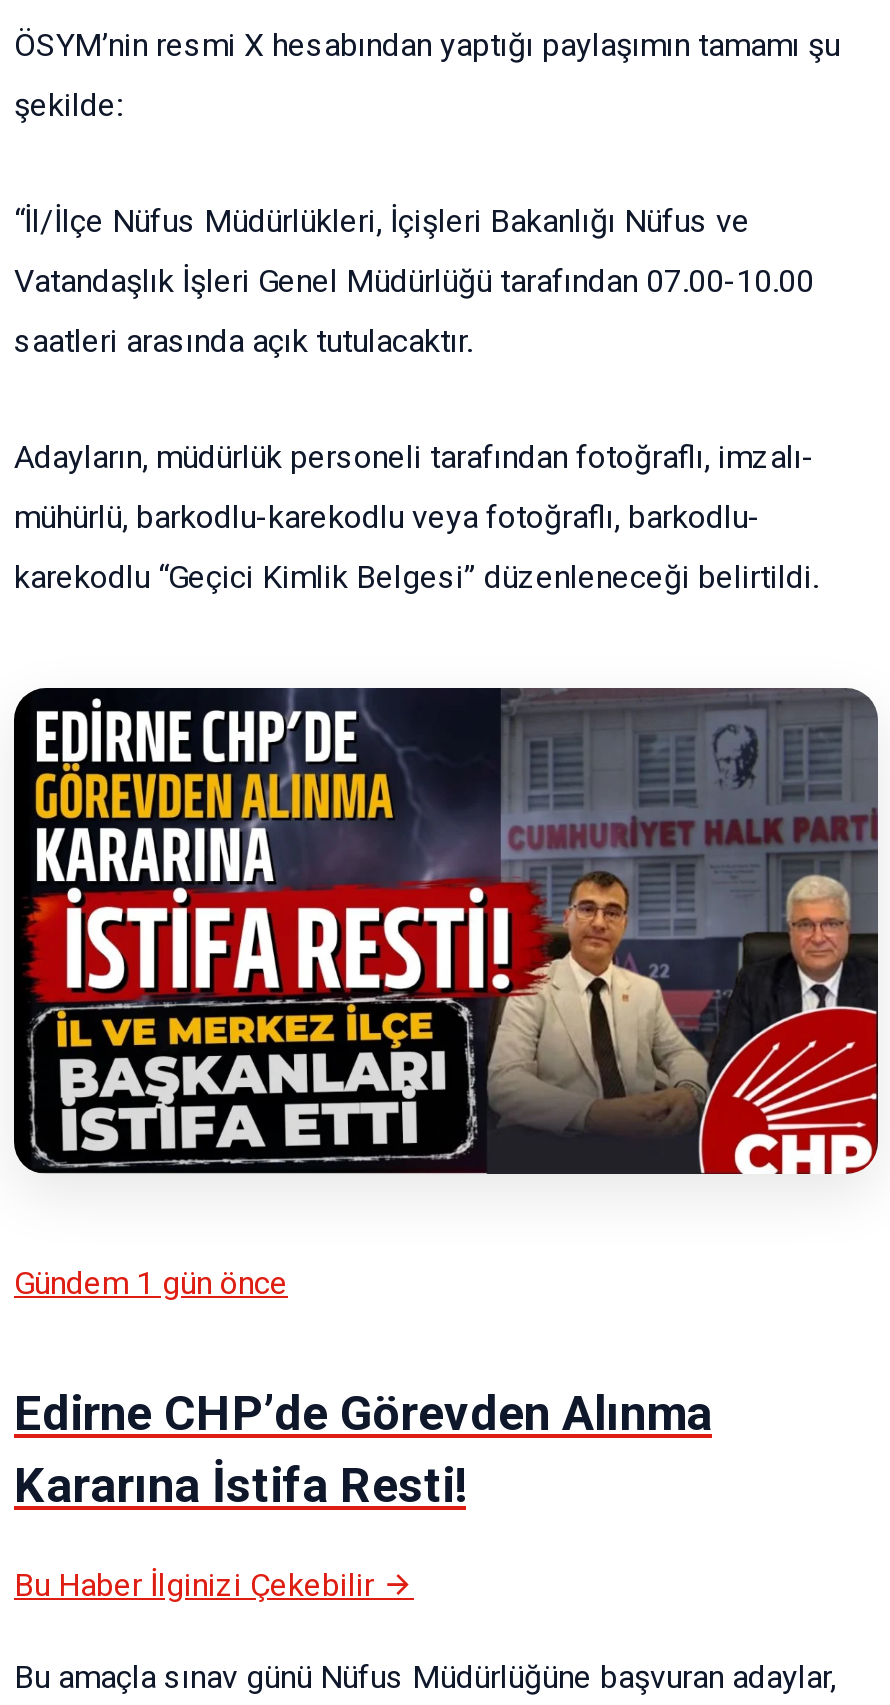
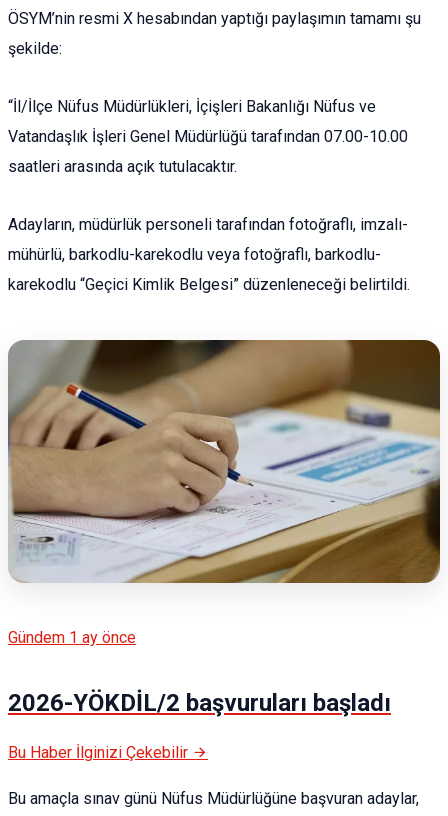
[12,686,878,1176] [image] -> [7,339,441,584] [image]
[14,1263,288,1301] Gündem 1 gün önce -> [8,628,136,647] Gündem 1 ay önce
[14,1385,712,1513] Edirne CHP’de Görevden Alınma | Kararına İstifa Resti! -> [8,689,391,717] 2026-YÖKDİL/2 başvuruları başladı

